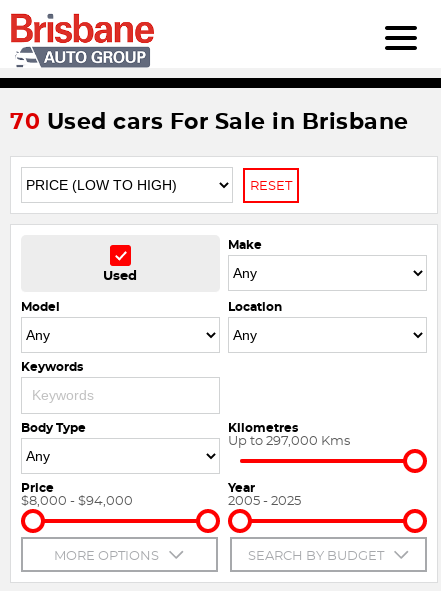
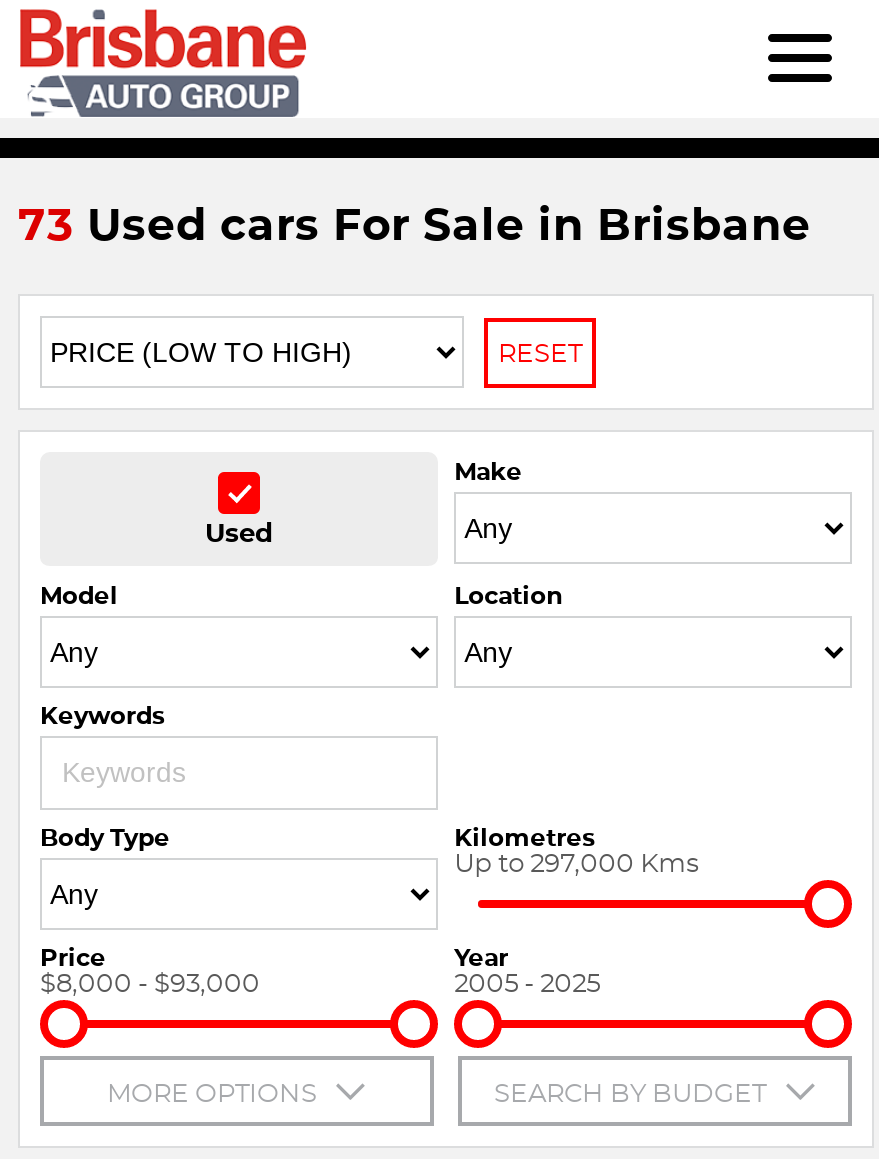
[10,108,408,135] 70 Used cars For Sale in Brisbane -> [18,198,811,252] 73 Used cars For Sale in Brisbane
[21,492,133,508] $8,000 - $94,000 -> [40,966,260,998] $8,000 - $93,000

